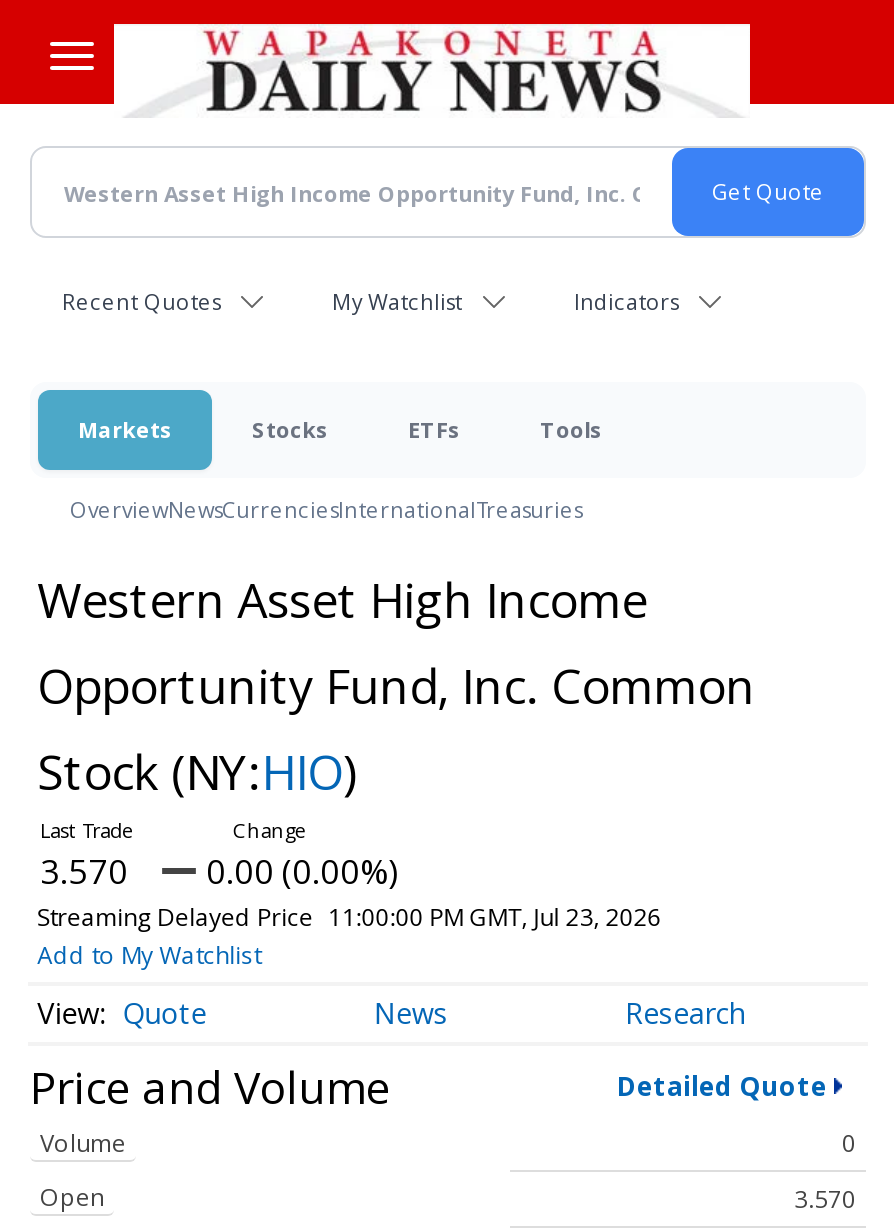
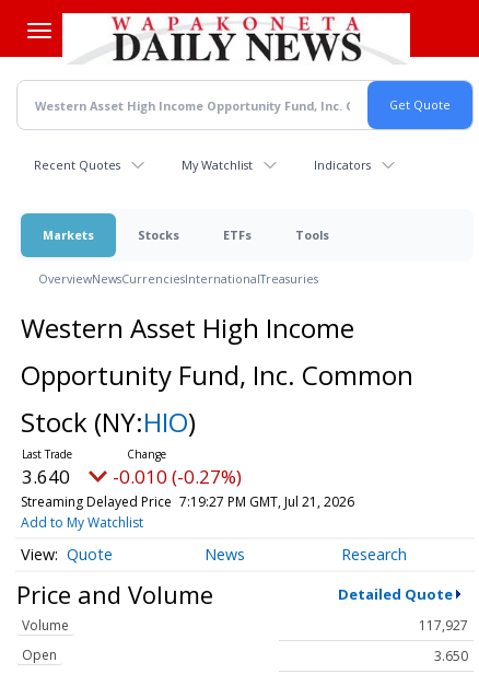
[40,848,128,894] 3.570 -> [22,464,70,489] 3.640
[206,848,398,894] 0.00 (0.00%) -> [113,464,242,489] -0.010 (-0.27%)
[37,900,662,934] Streaming Delayed Price 11:00:00 PM GMT, Jul 23, 2026 -> [20,492,354,511] Streaming Delayed Price 7:19:27 PM GMT, Jul 21, 2026
[842,1127,856,1161] 0 -> [419,616,468,635] 117,927
[794,1183,856,1217] 3.570 -> [434,647,468,666] 3.650

